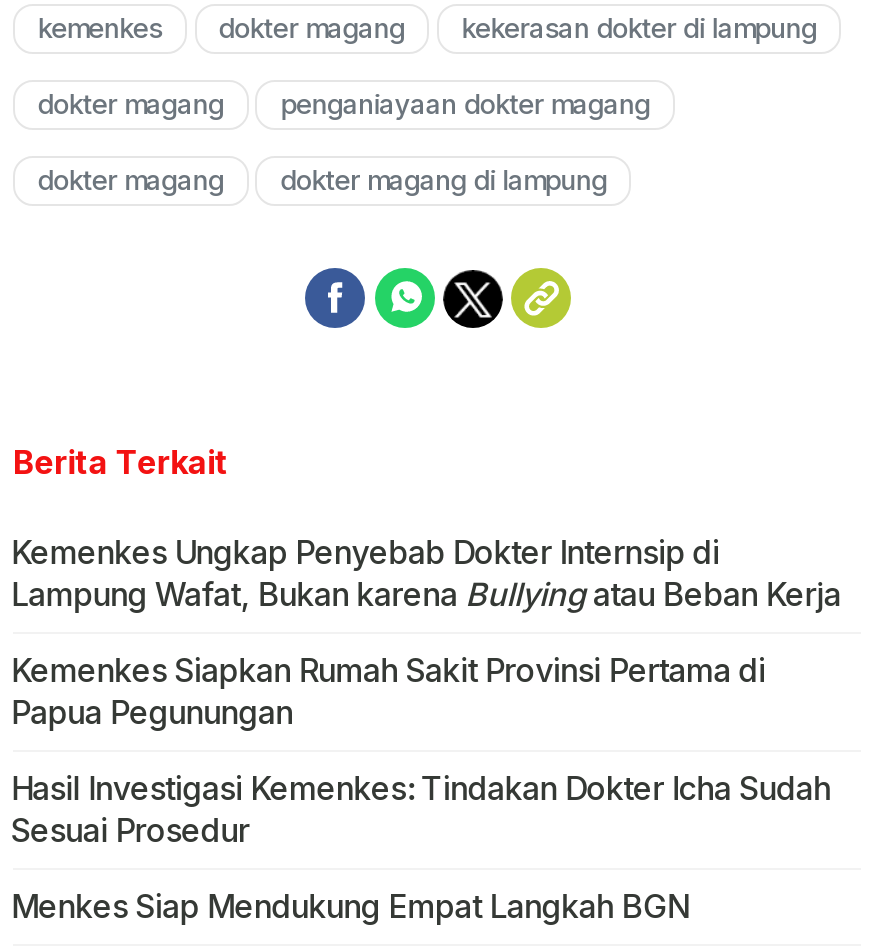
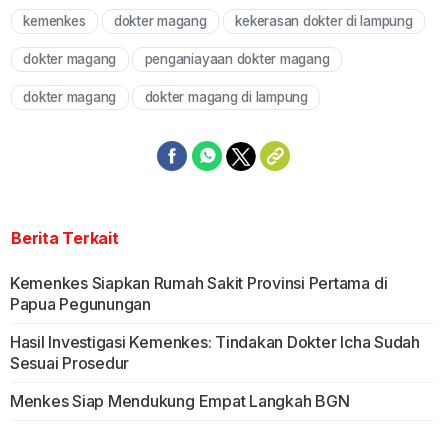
[11,533,841,615] Kemenkes Ungkap Penyebab Dokter Internsip di | Lampung Wafat, Bukan karena Bullyingatau Beban Kerja -> none

